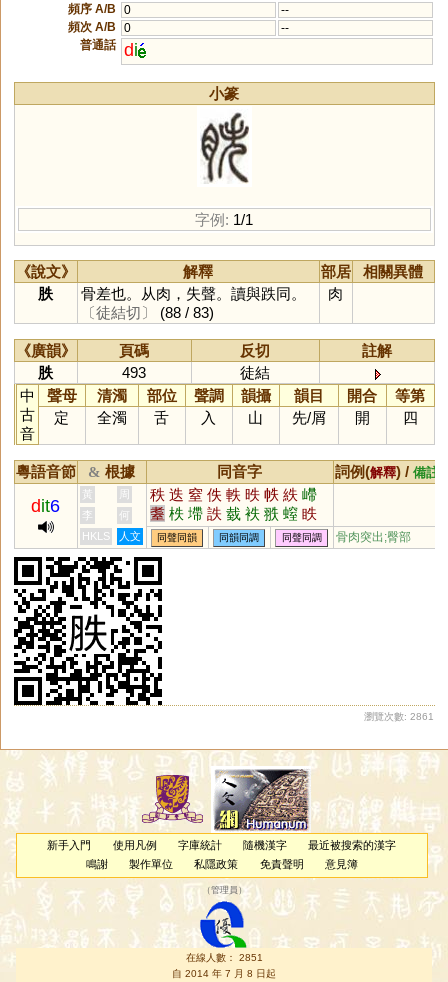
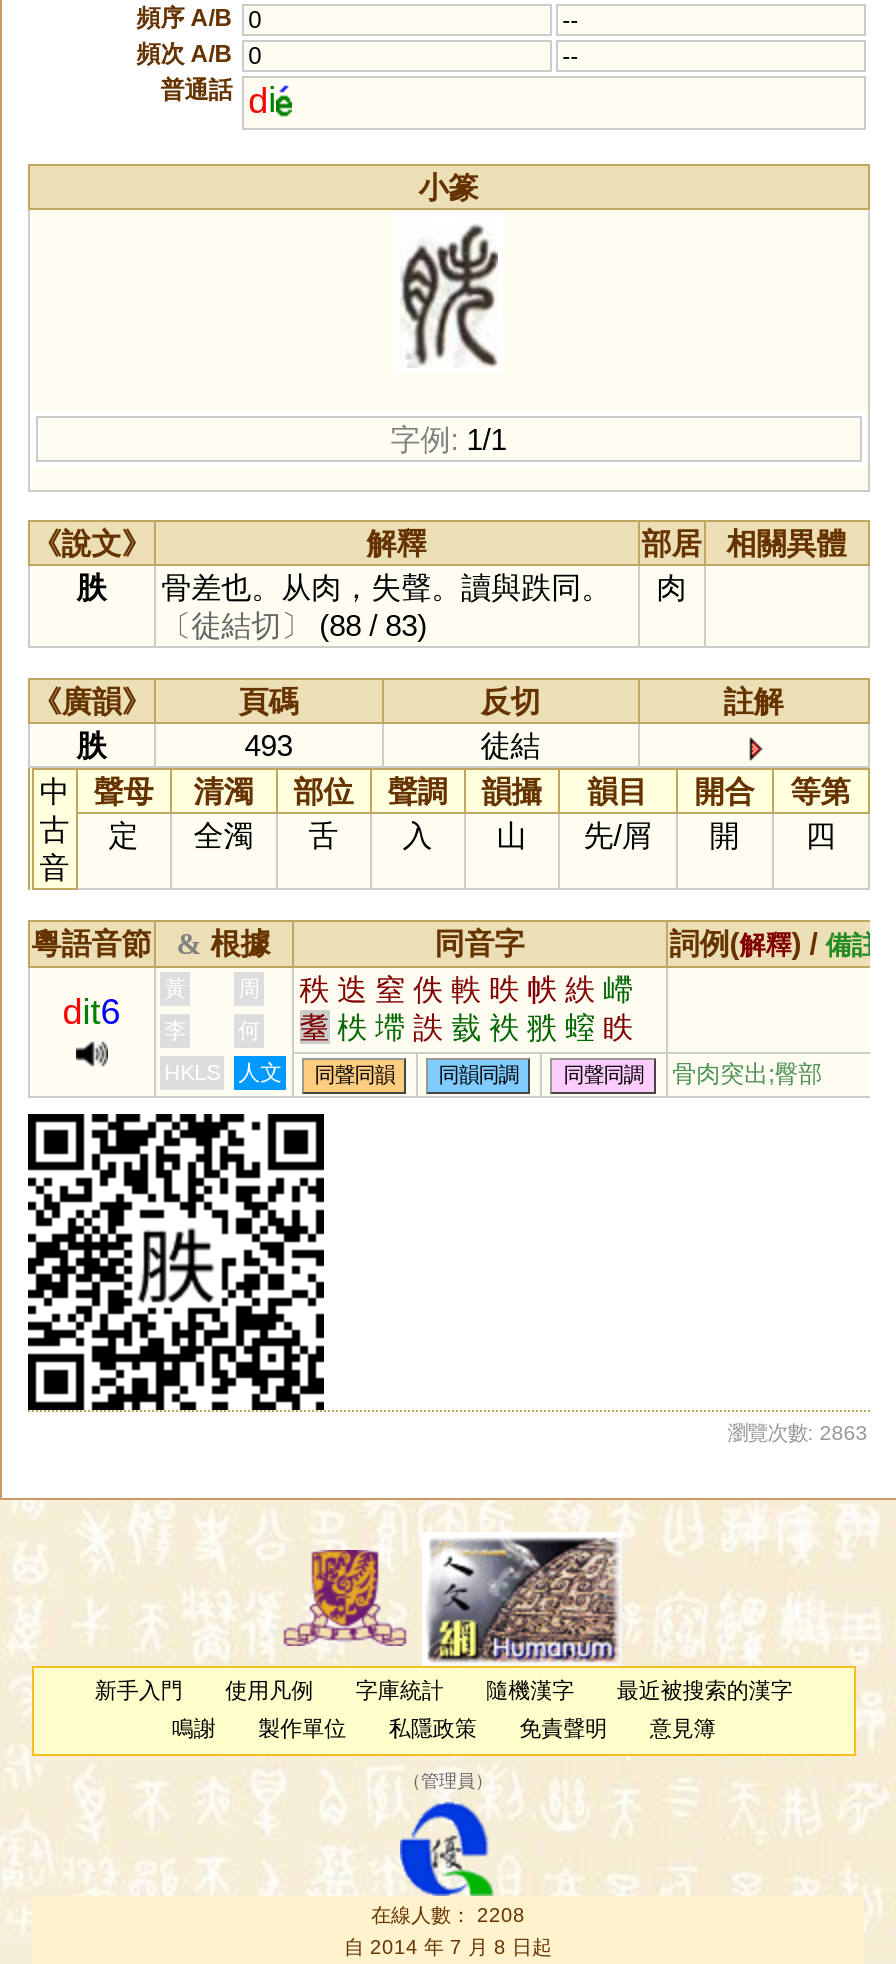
[364,711,434,722] 瀏覽次數: 2861 -> [727,1422,867,1444] 瀏覽次數: 2863
[185,952,262,963] 在線人數： 2851 -> [371,1903,525,1925] 在線人數： 2208

